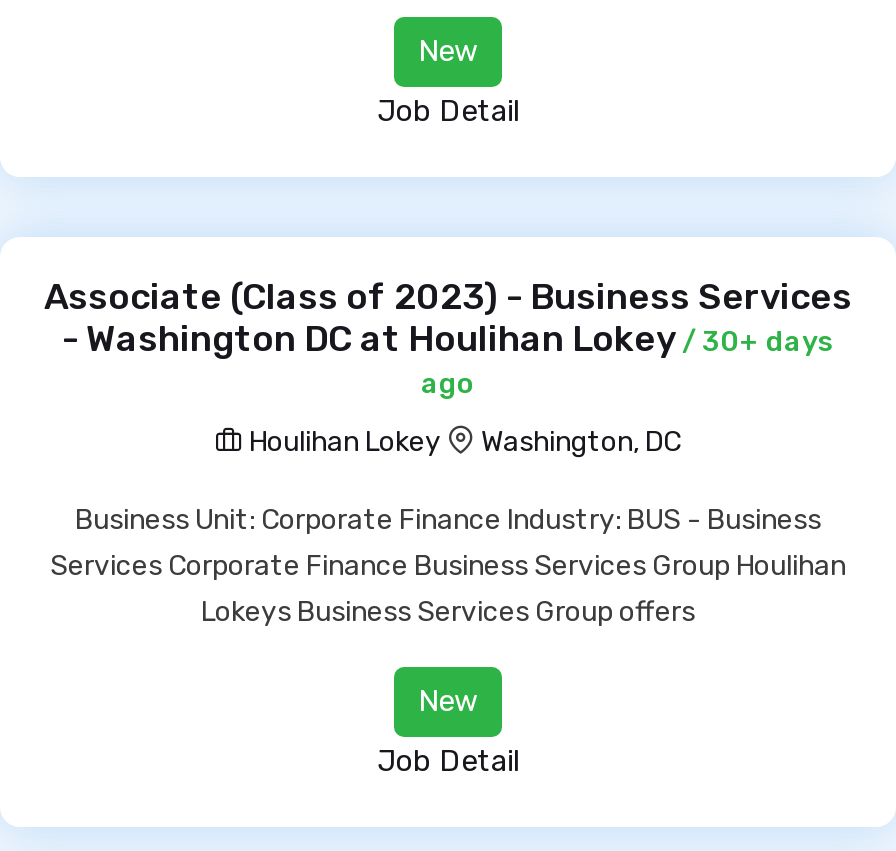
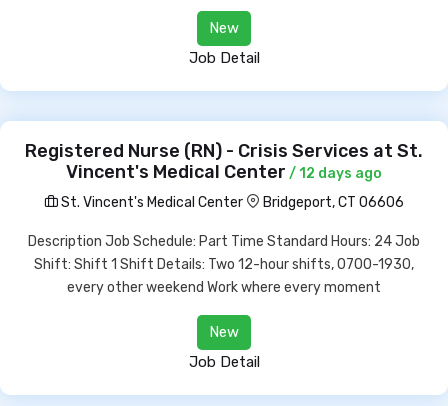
[44,275,852,401] Associate (Class of 2023) - Business Services | - Washington DC at Houlihan Lokey / 30+ days | ago -> [25,140,423,183] Registered Nurse (RN) - Crisis Services at St. | Vincent's Medical Center / 12 days ago
[243,425,681,459] Houlihan Lokey | Washington, DC -> [58,194,404,211] St. Vincent's Medical Center | Bridgeport, CT 06606
[50,503,846,629] Business Unit: Corporate Finance Industry: BUS - Business | Services Corporate Finance Business Services Group Houlihan | Lokeys Business Services Group offers -> [28,233,420,296] Description Job Schedule: Part Time Standard Hours: 24 Job | Shift: Shift 1 Shift Details: Two 12-hour shifts, 0700-1930, | every other weekend Work where every moment

